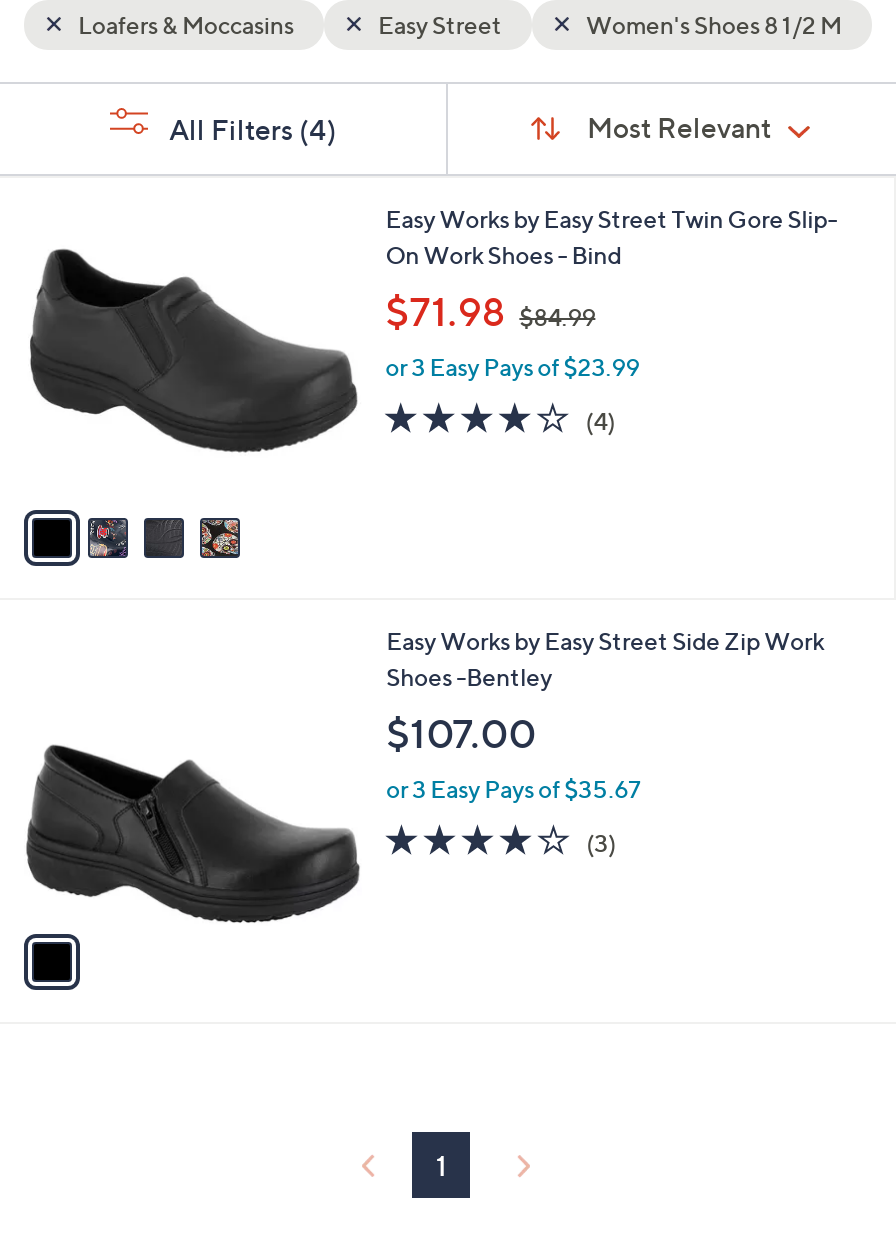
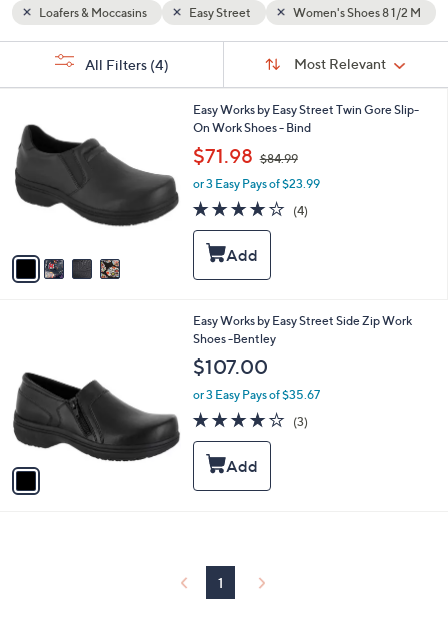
none -> [192,229,272,281] [image]
none -> [192,440,272,492] [image]

